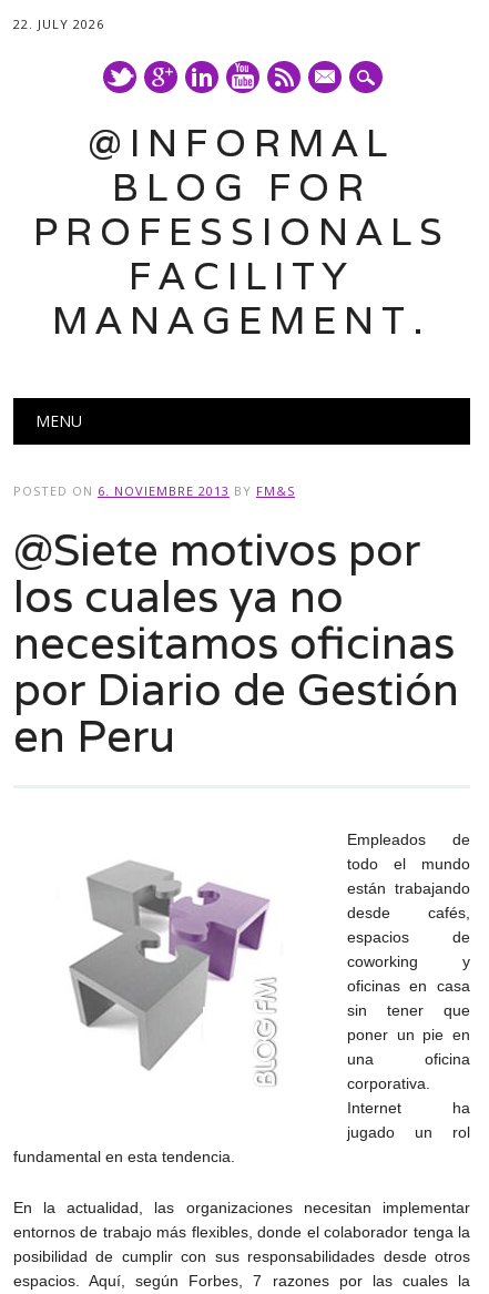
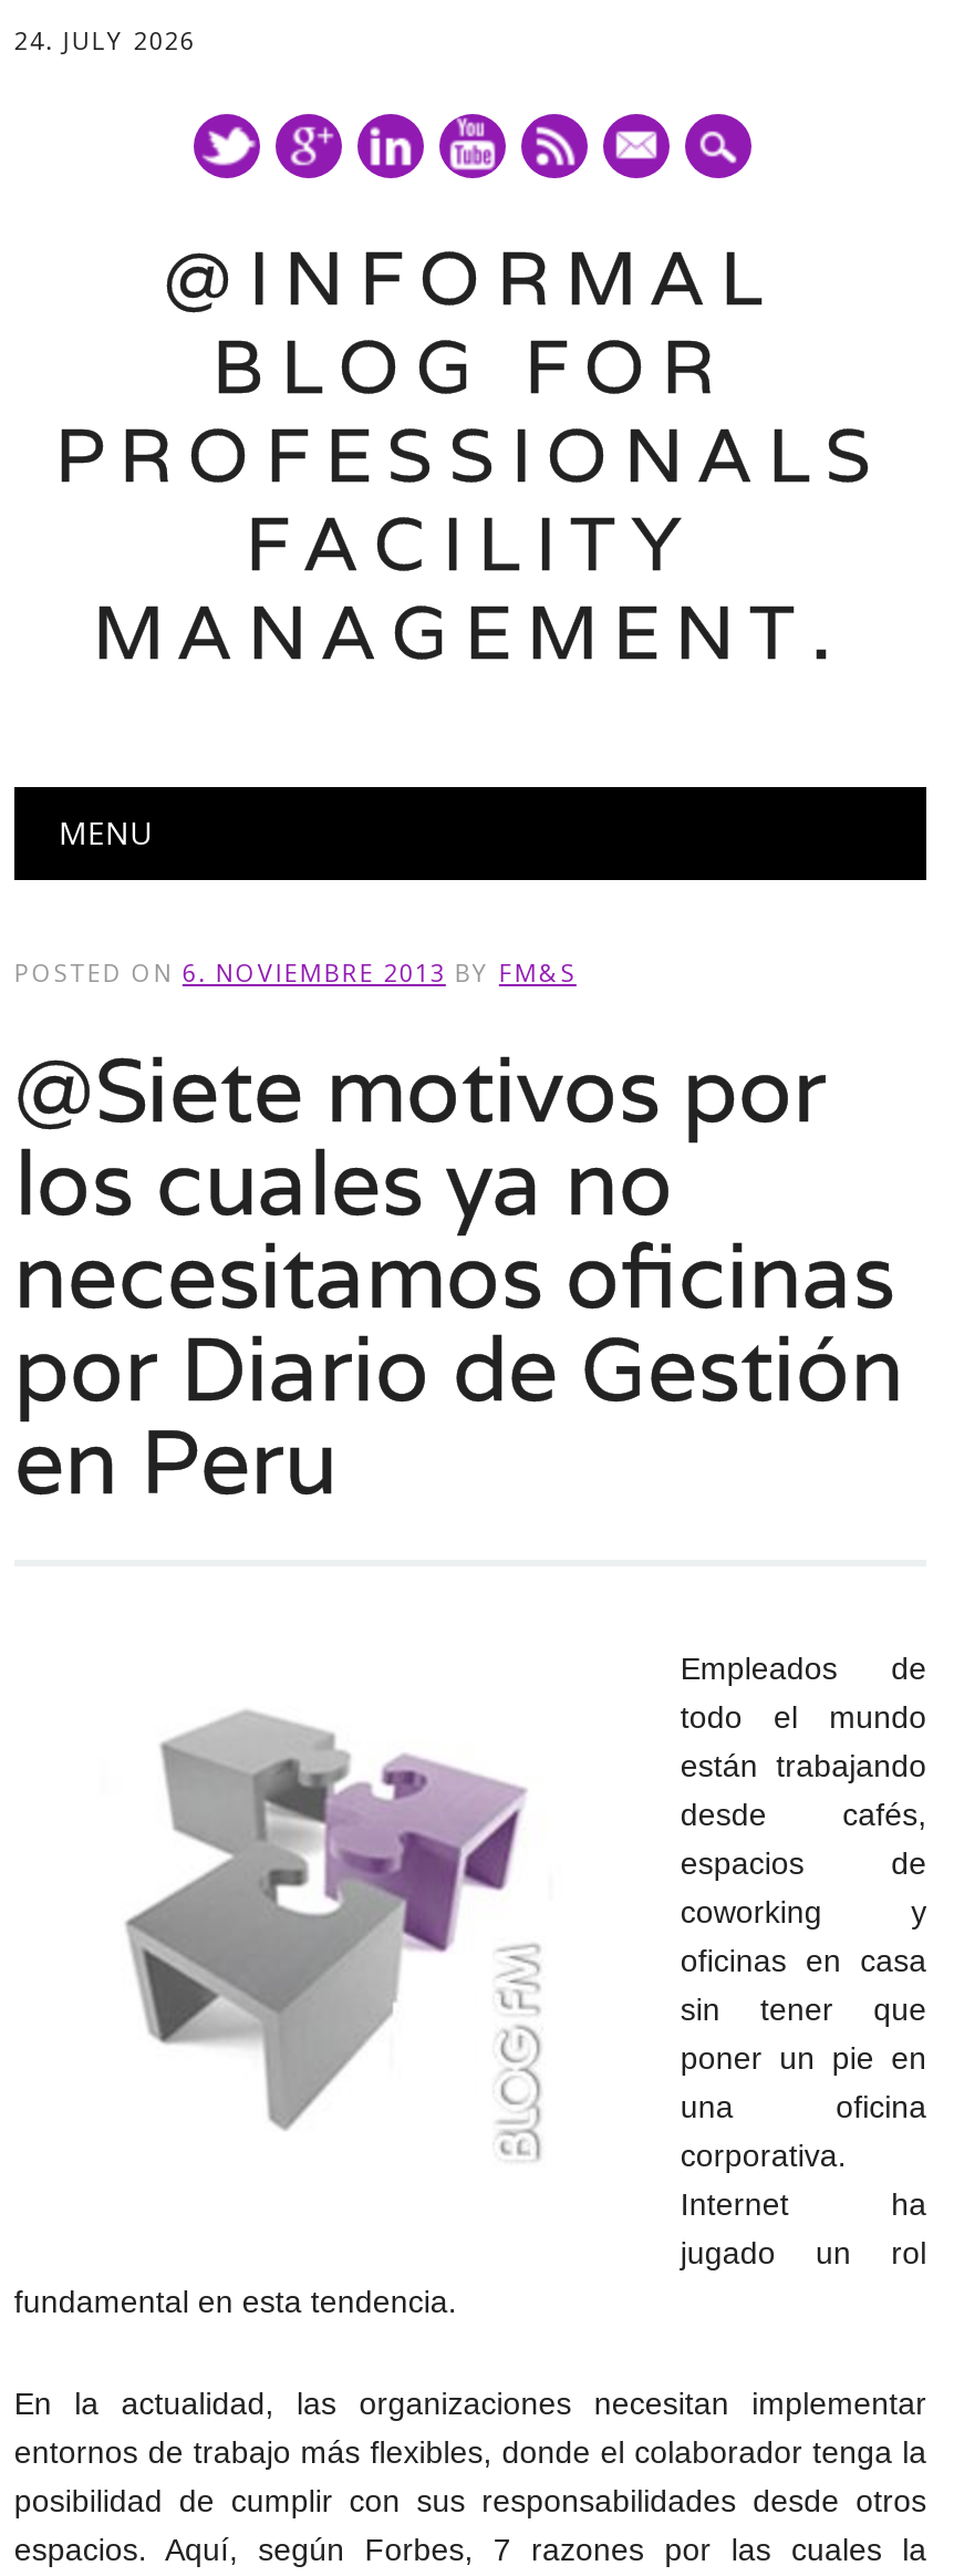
[13,16,104,32] 22. JULY 2026 -> [14,23,196,56] 24. JULY 2026

